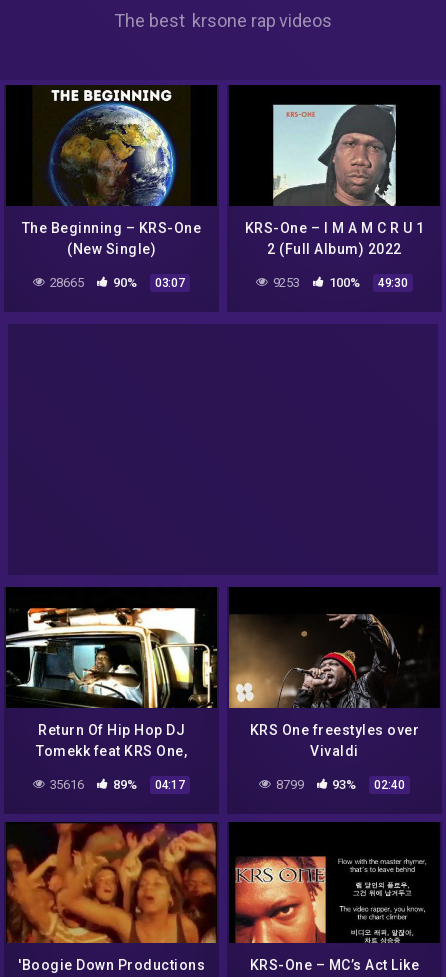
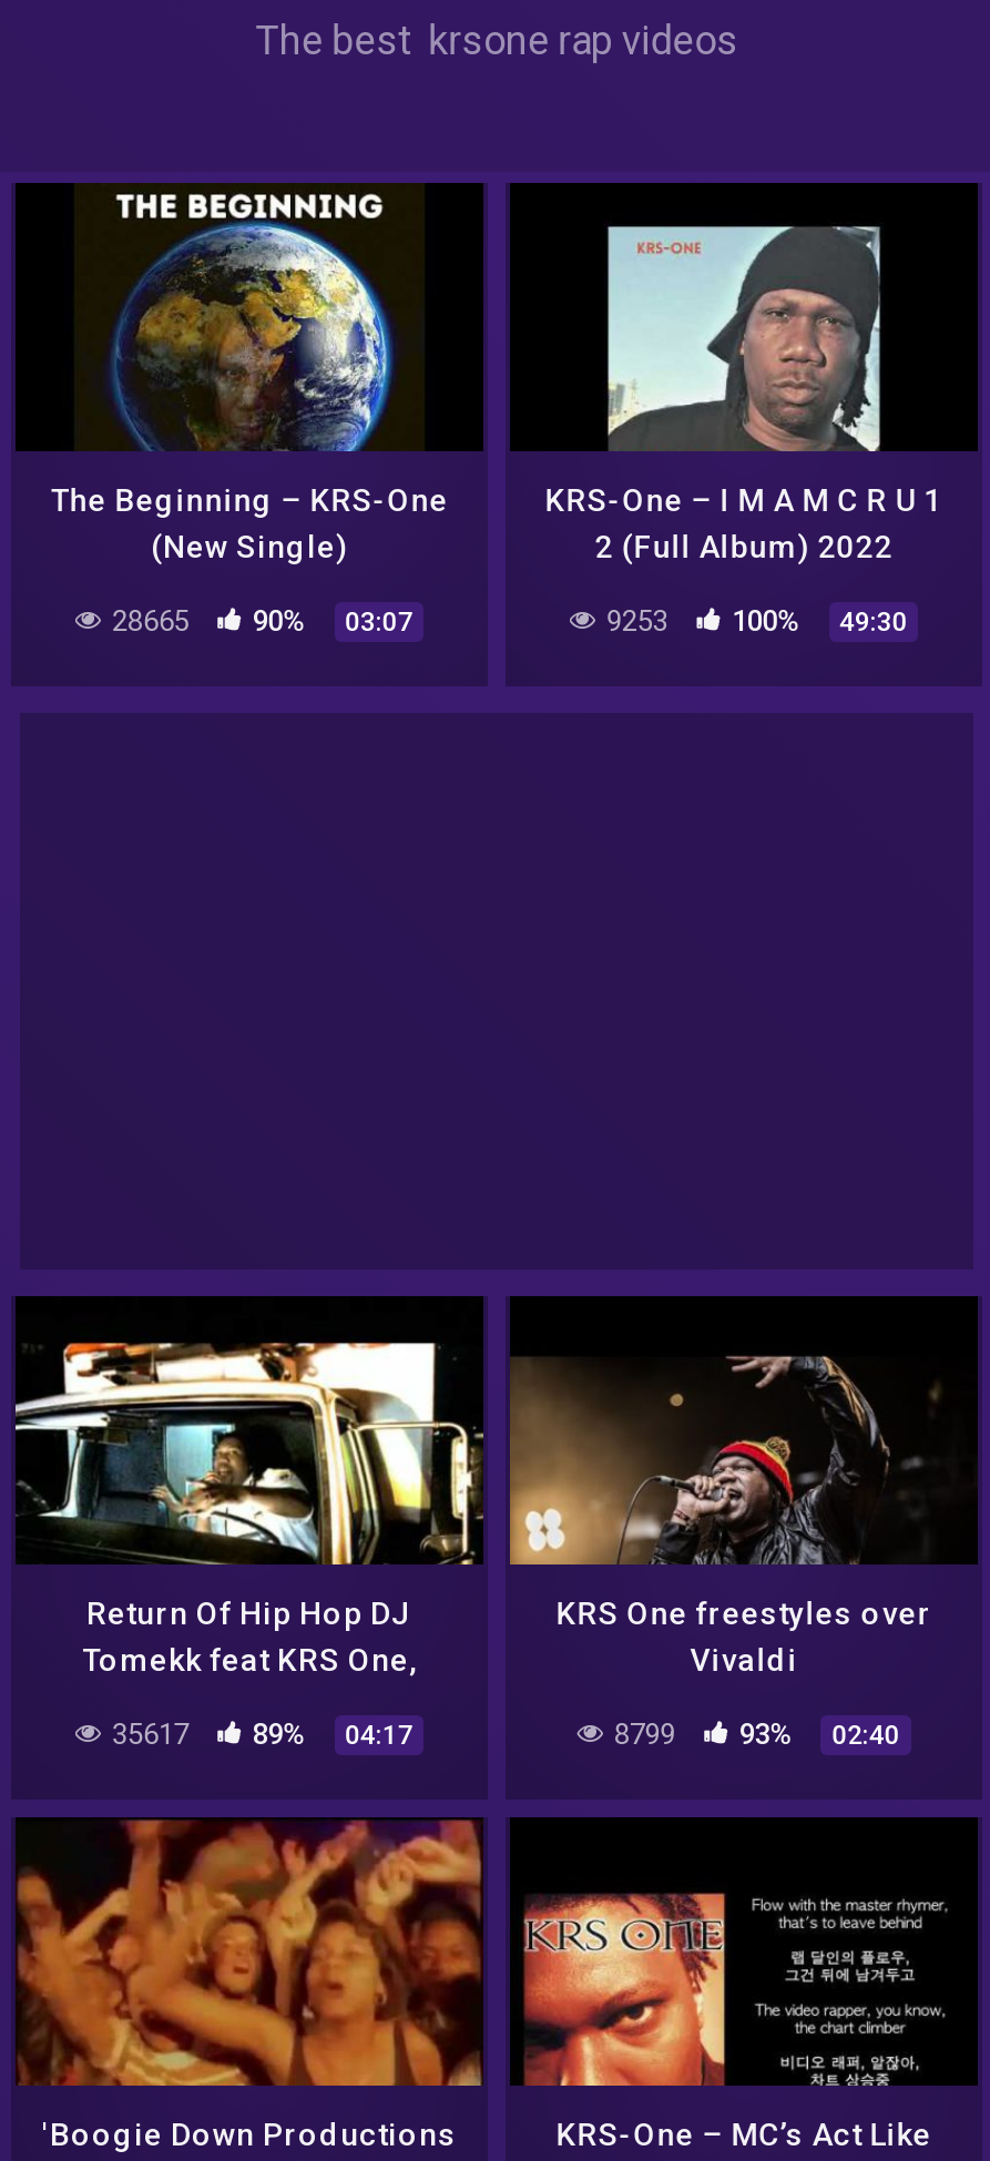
[47,777,84,792] 35616 -> [106,1717,189,1751] 35617

